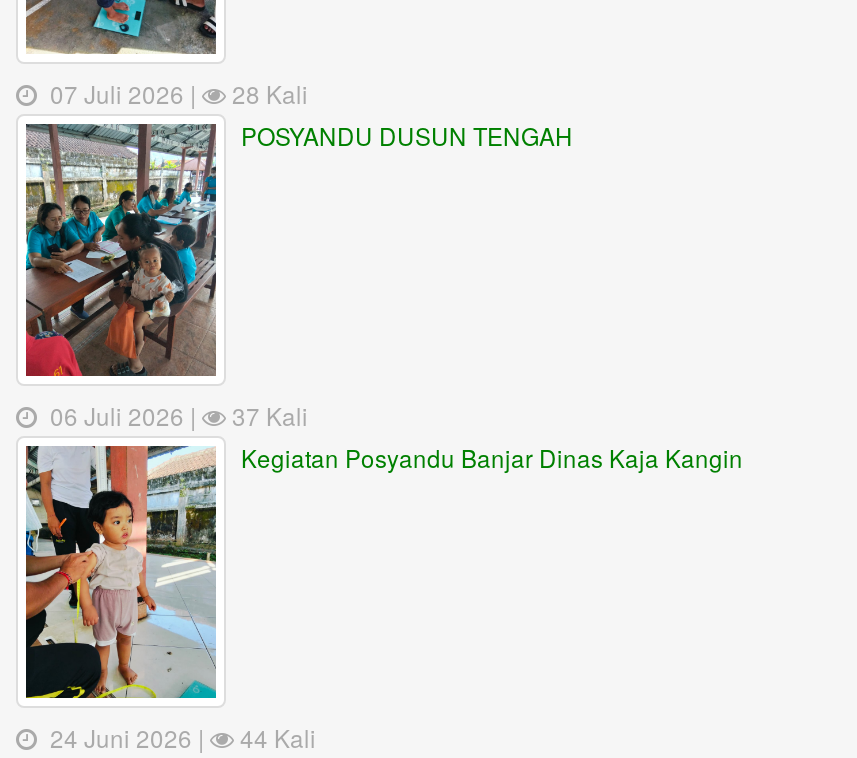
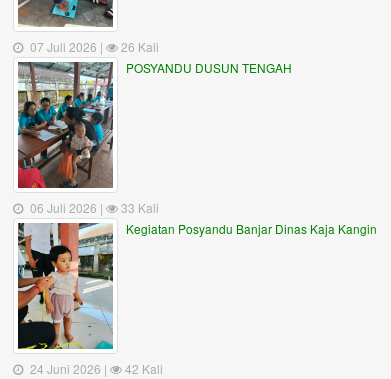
[226,75,308,109] 28 Kali -> [118,38,159,55] 26 Kali
[226,397,308,431] 37 Kali -> [118,199,159,216] 33 Kali
[234,719,316,753] 44 Kali -> [122,360,163,377] 42 Kali

